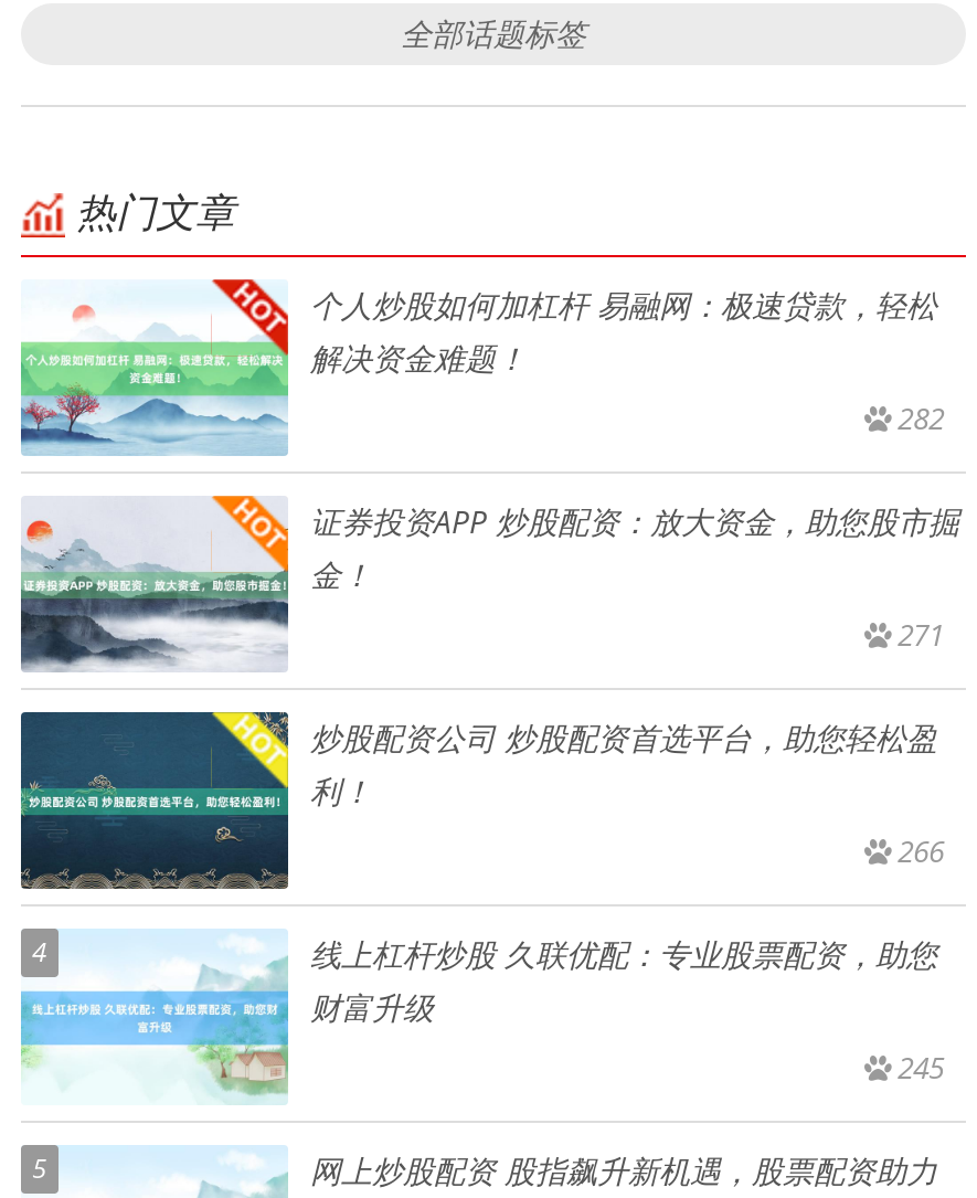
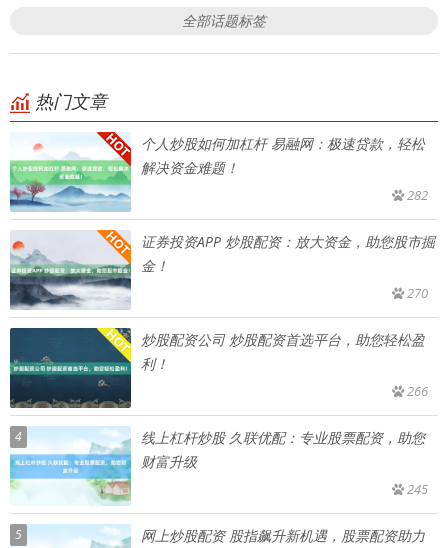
[898,615,944,655] 271 -> [407,284,428,302] 270

